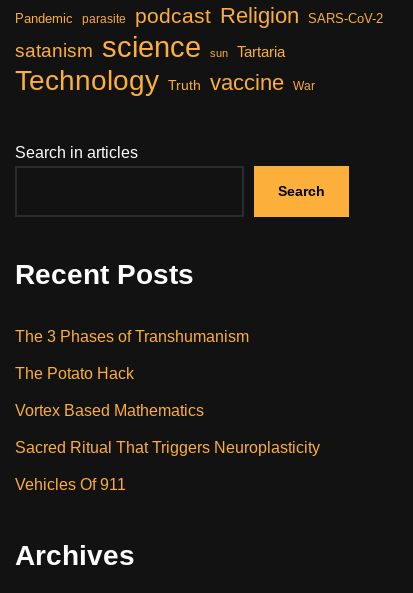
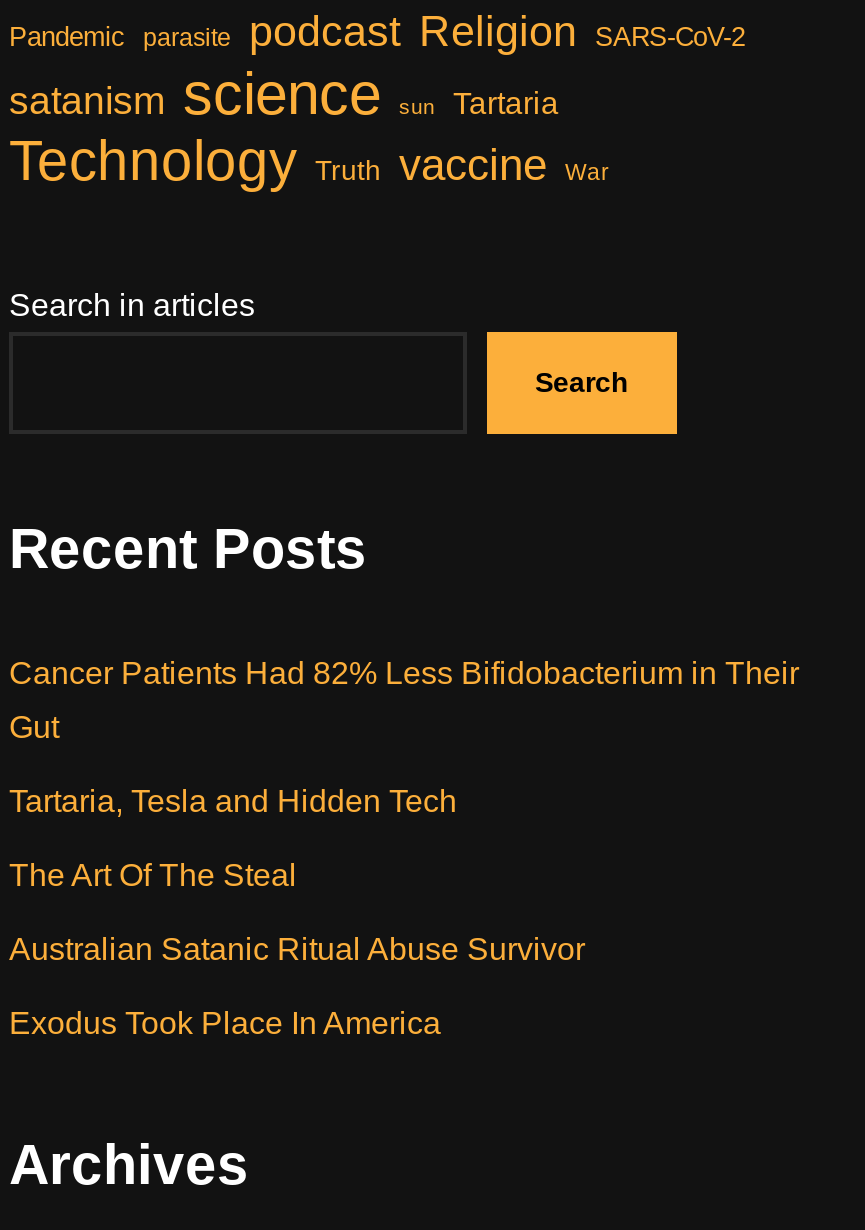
[15,328,320,493] The 3 Phases of Transhumanism | The Potato Hack | Vortex Based Mathematics | Sacred Ritual That Triggers Neuroplasticity | Vehicles Of 911 -> [9,656,799,1040] Cancer Patients Had 82% Less Bifidobacterium in Their | Gut | Tartaria, Tesla and Hidden Tech | The Art Of The Steal | Australian Satanic Ritual Abuse Survivor | Exodus Took Place In America

